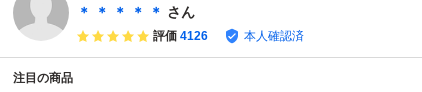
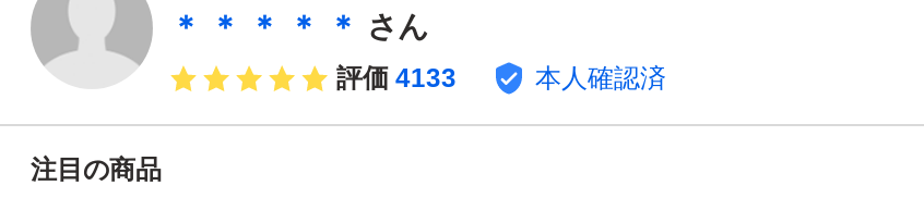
[153,29,208,43] 評価 4126 -> [336,64,457,94] 評価 4133

